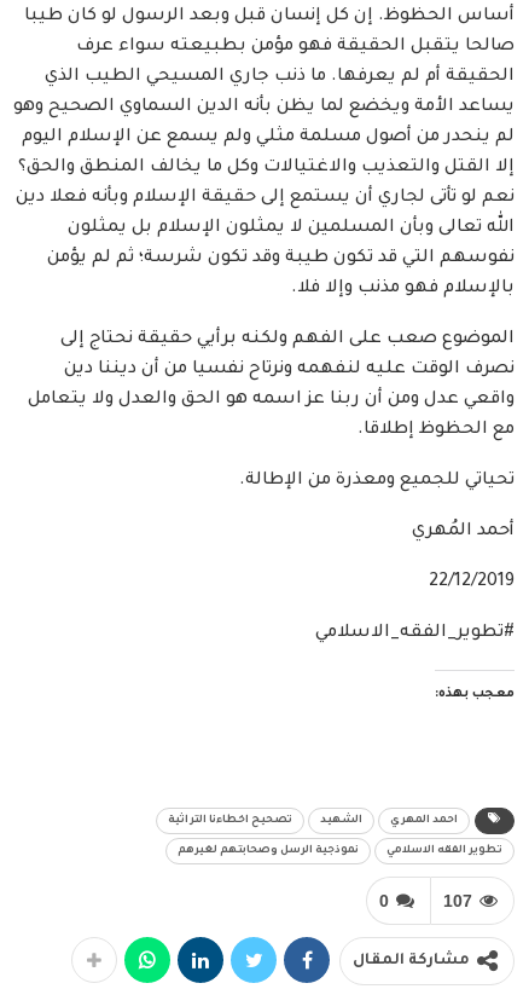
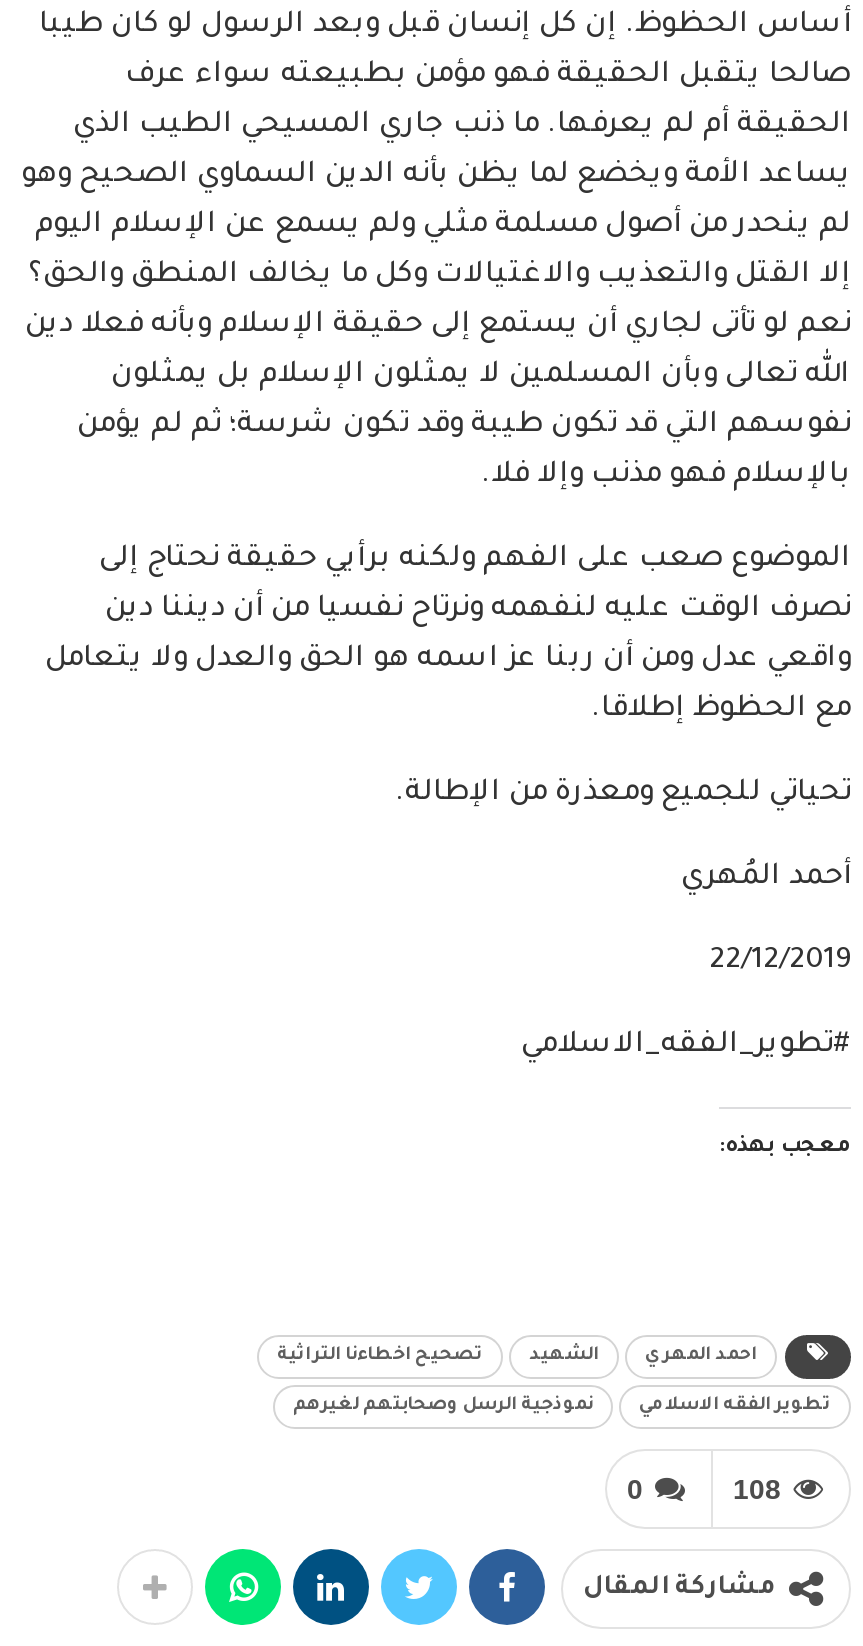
[443,891,472,910] 107 -> [733,1473,781,1505] 108

